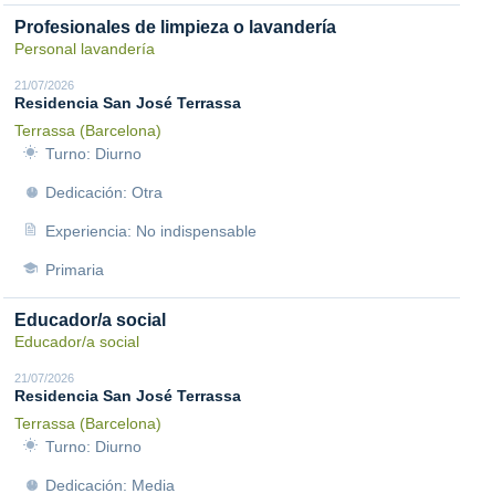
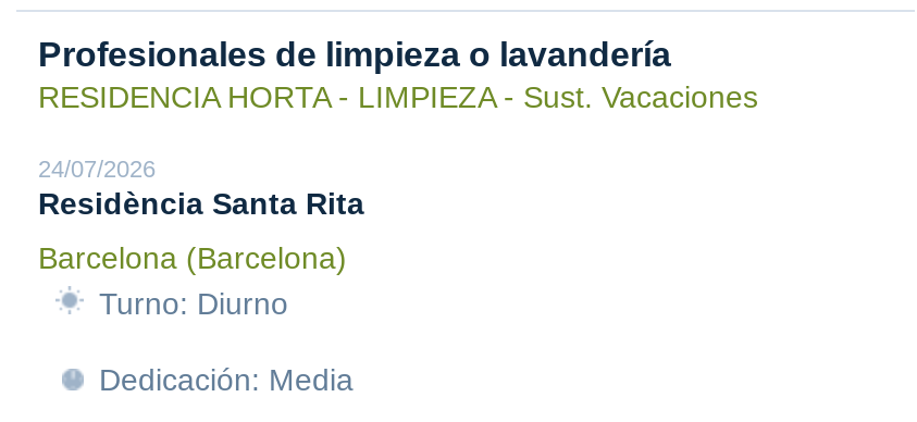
[14,40,257,432] Personal lavandería | 21/07/2026 | Residencia San José Terrassa | Terrassa (Barcelona) | Turno: Diurno | Dedicación: Otra | Experiencia: No indispensable | Primaria | Educador/a social | Educador/a social | 21/07/2026 | Residencia San José Terrassa | Terrassa (Barcelona) -> [38,79,758,275] RESIDENCIA HORTA - LIMPIEZA - Sust. Vacaciones | 24/07/2026 | Residència Santa Rita | Barcelona (Barcelona)

